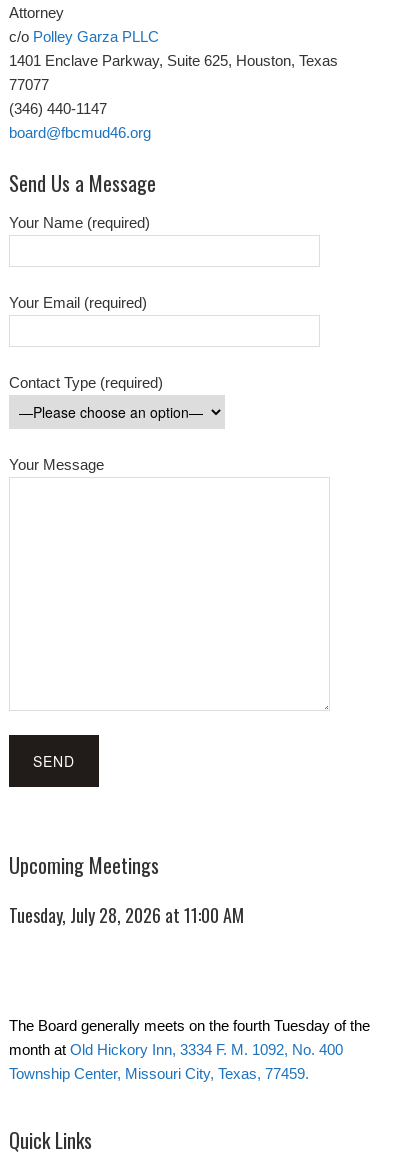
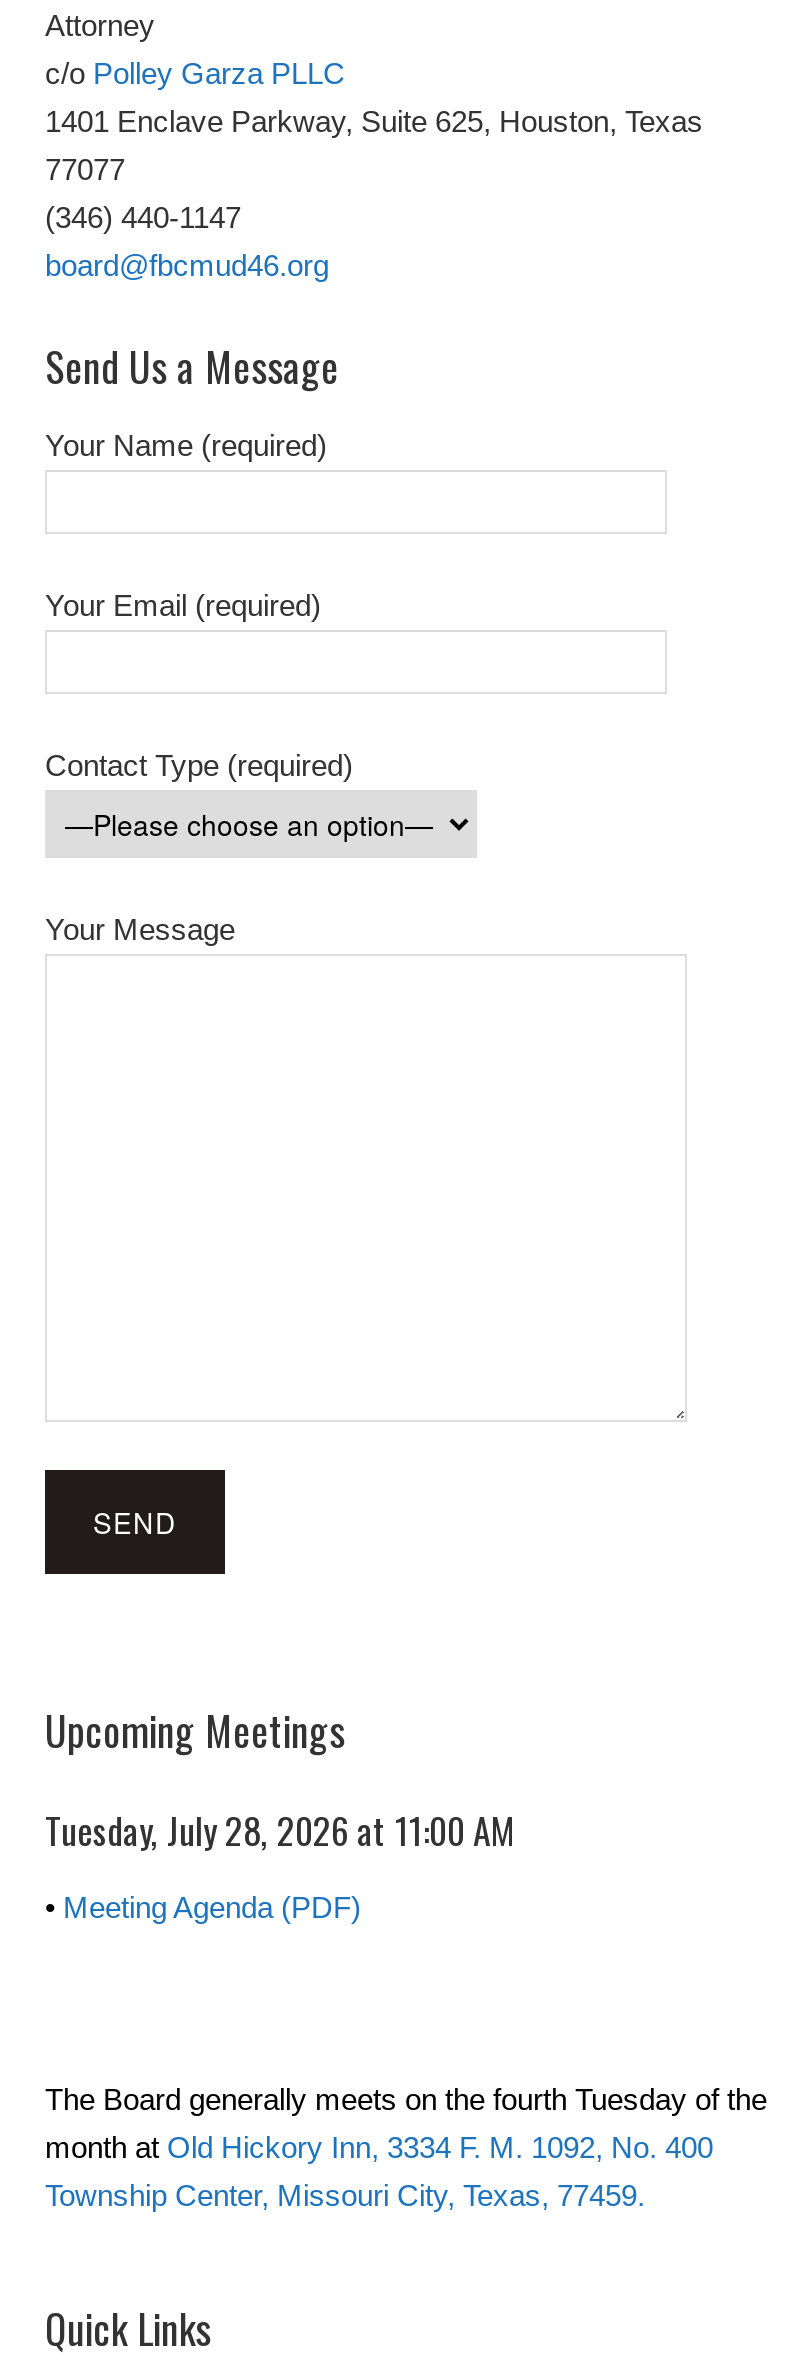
none -> [45,1891,361,1925] • Meeting Agenda (PDF)

